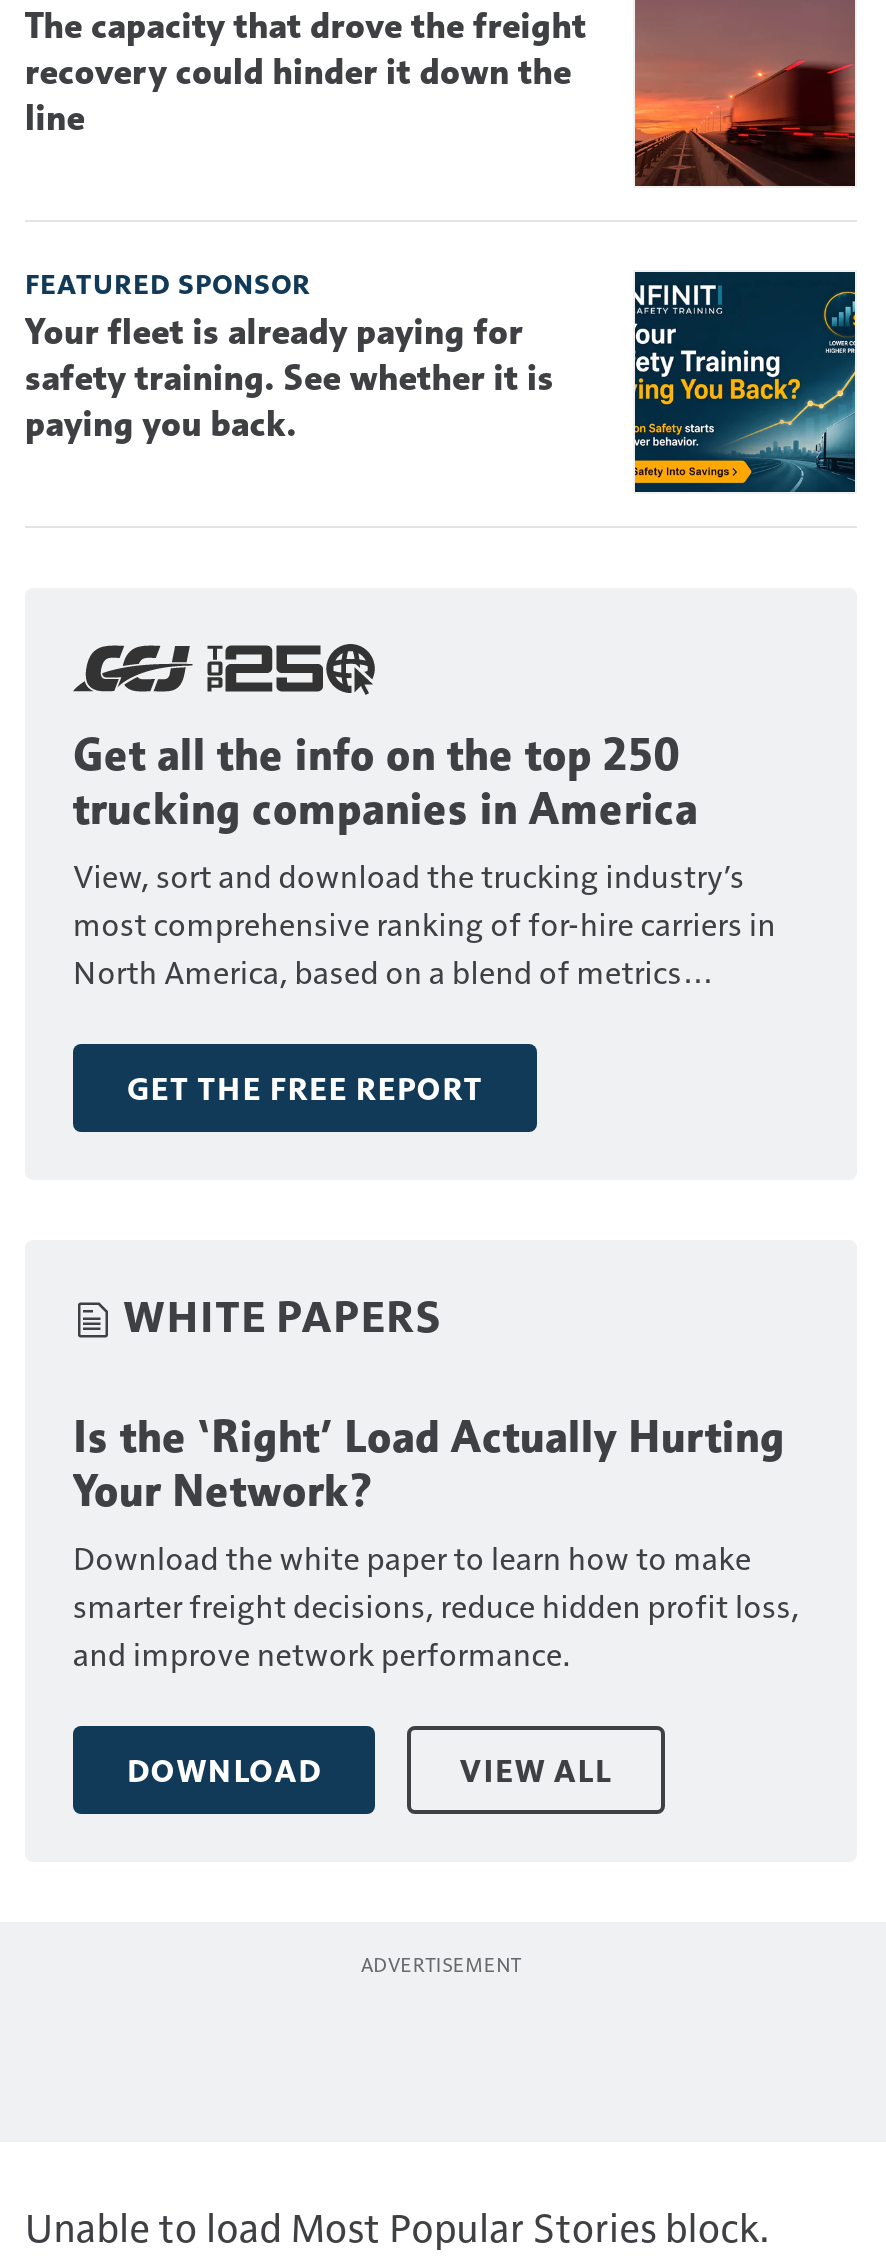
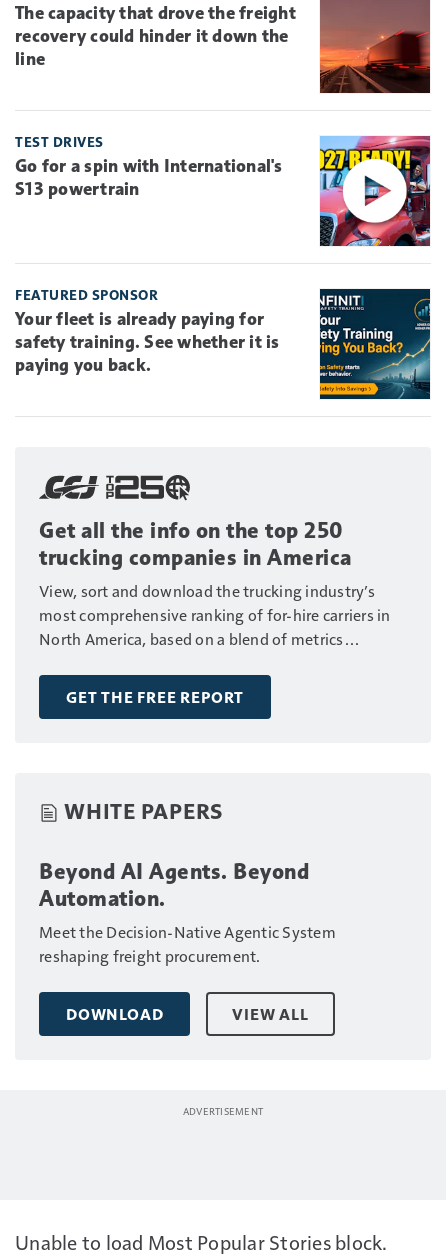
none -> [15,133,431,247] [image] | TEST DRIVES | Go for a spin with International's | S13 powertrain
moved [25,267,859,1341] -> [15,286,432,823]: [image] | FEATURED SPONSOR | Your fleet is already paying for | ... | GET THE FREE REPORT | WHITE PAPERS
[73,1409,799,1673] Is the ‘Right’ Load Actually Hurting | Your Network? | Download the white paper to learn how to make | smarter freight decisions, reduce hidden profit loss, | and improve network performance. -> [39,857,336,965] Beyond AI Agents. Beyond | Automation. | Meet the Decision-Native Agentic System | reshaping freight procurement.

